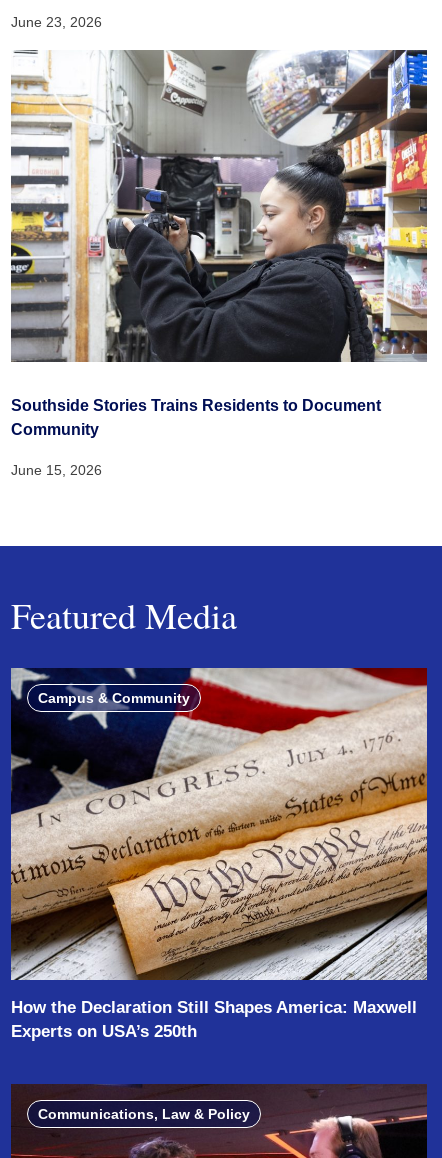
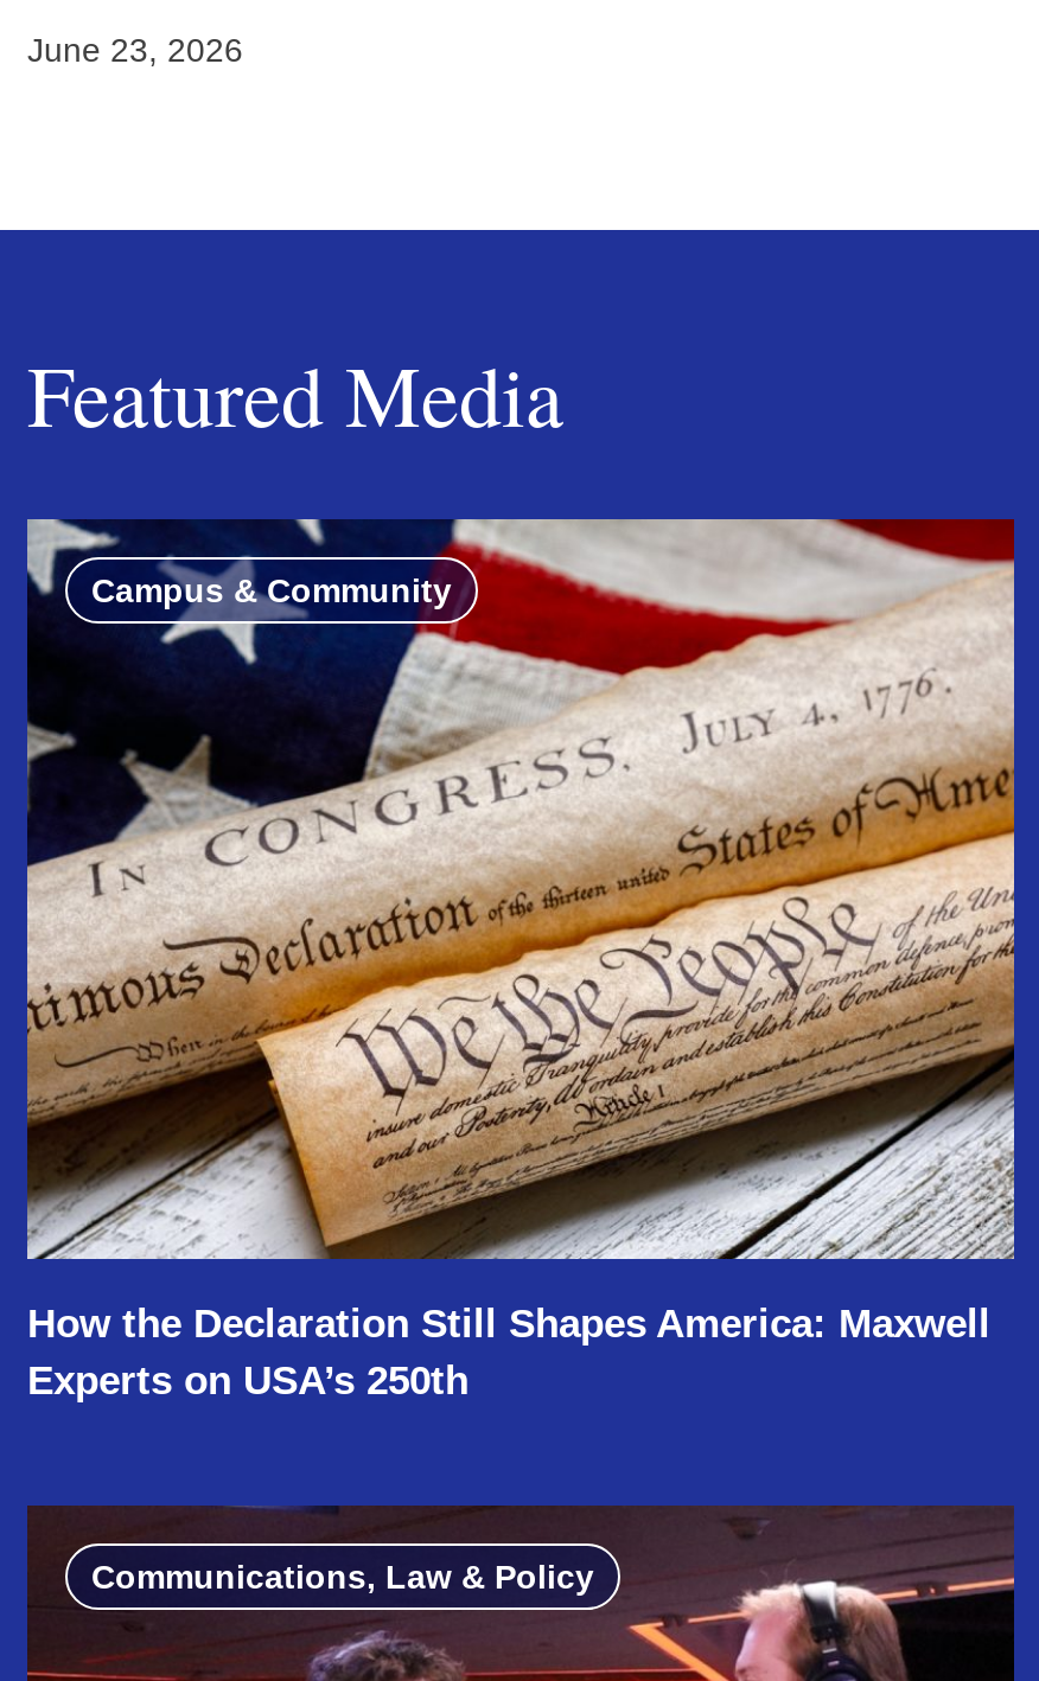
[10,49,428,478] [image] | Southside Stories Trains Residents to Document | Community | June 15, 2026 -> none

